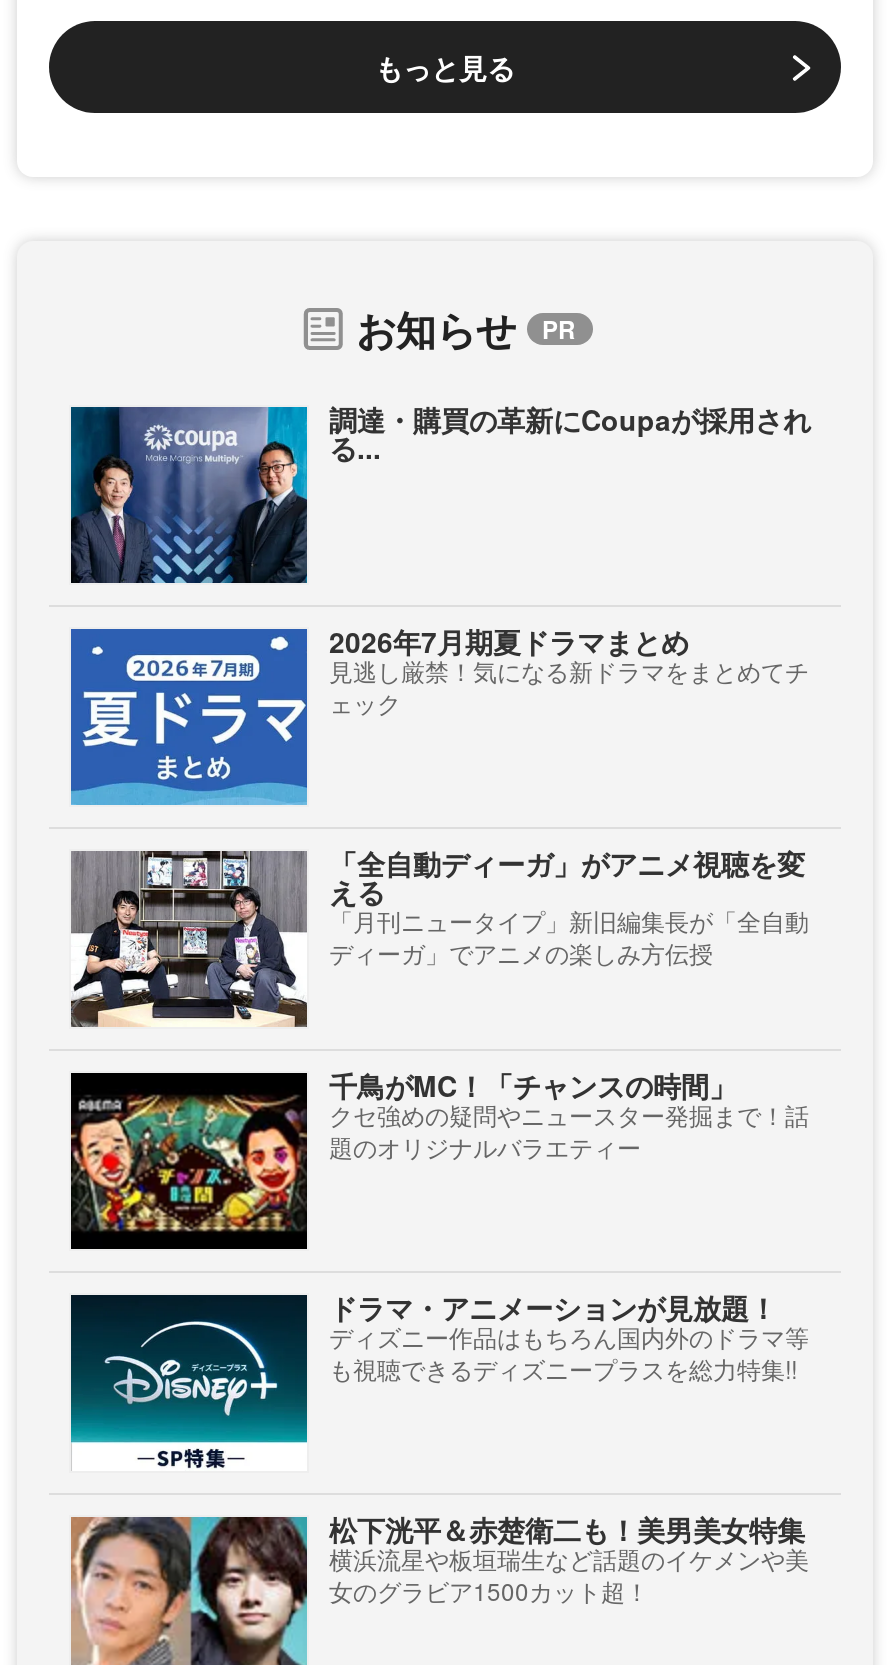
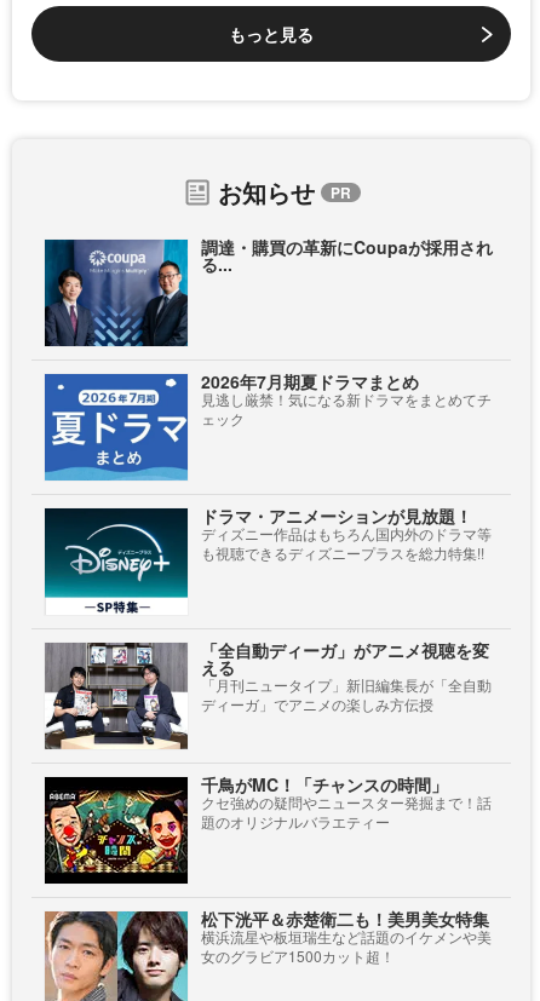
moved [69,843,809,1163] -> [44,638,492,832]: [image] | 「全自動ディーガ」がアニメ視聴を変 | える | 「月刊ニュータイプ」新旧編集長が「全自動 | ディーガ」でアニメの楽しみ方伝授 | 千鳥がMC！「チャンスの時間」 | クセ強めの疑問やニュースター発掘まで！話 | 題のオリジナルバラエティー
moved [67,1089,311,1239] -> [42,787,190,878]: [image]
moved [69,1287,809,1471] -> [45,504,492,615]: [image] | ドラマ・アニメーションが見放題！ | ディズニー作品はもちろん国内外のドラマ等 | も視聴できるディズニープラスを総力特集!!

